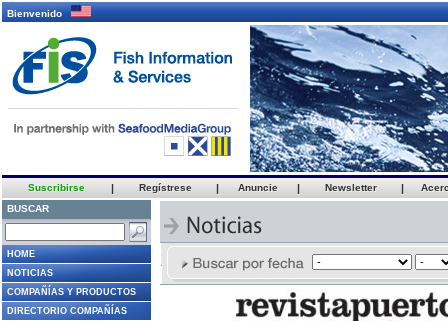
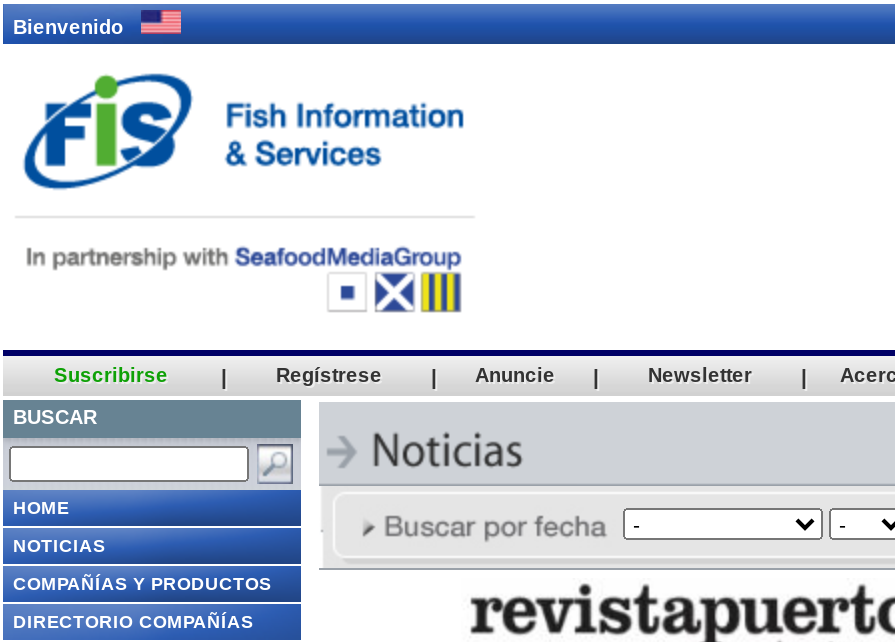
[249,24,445,173] [image] -> none

